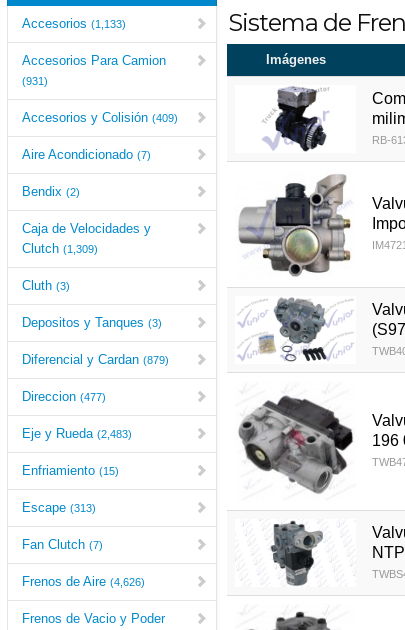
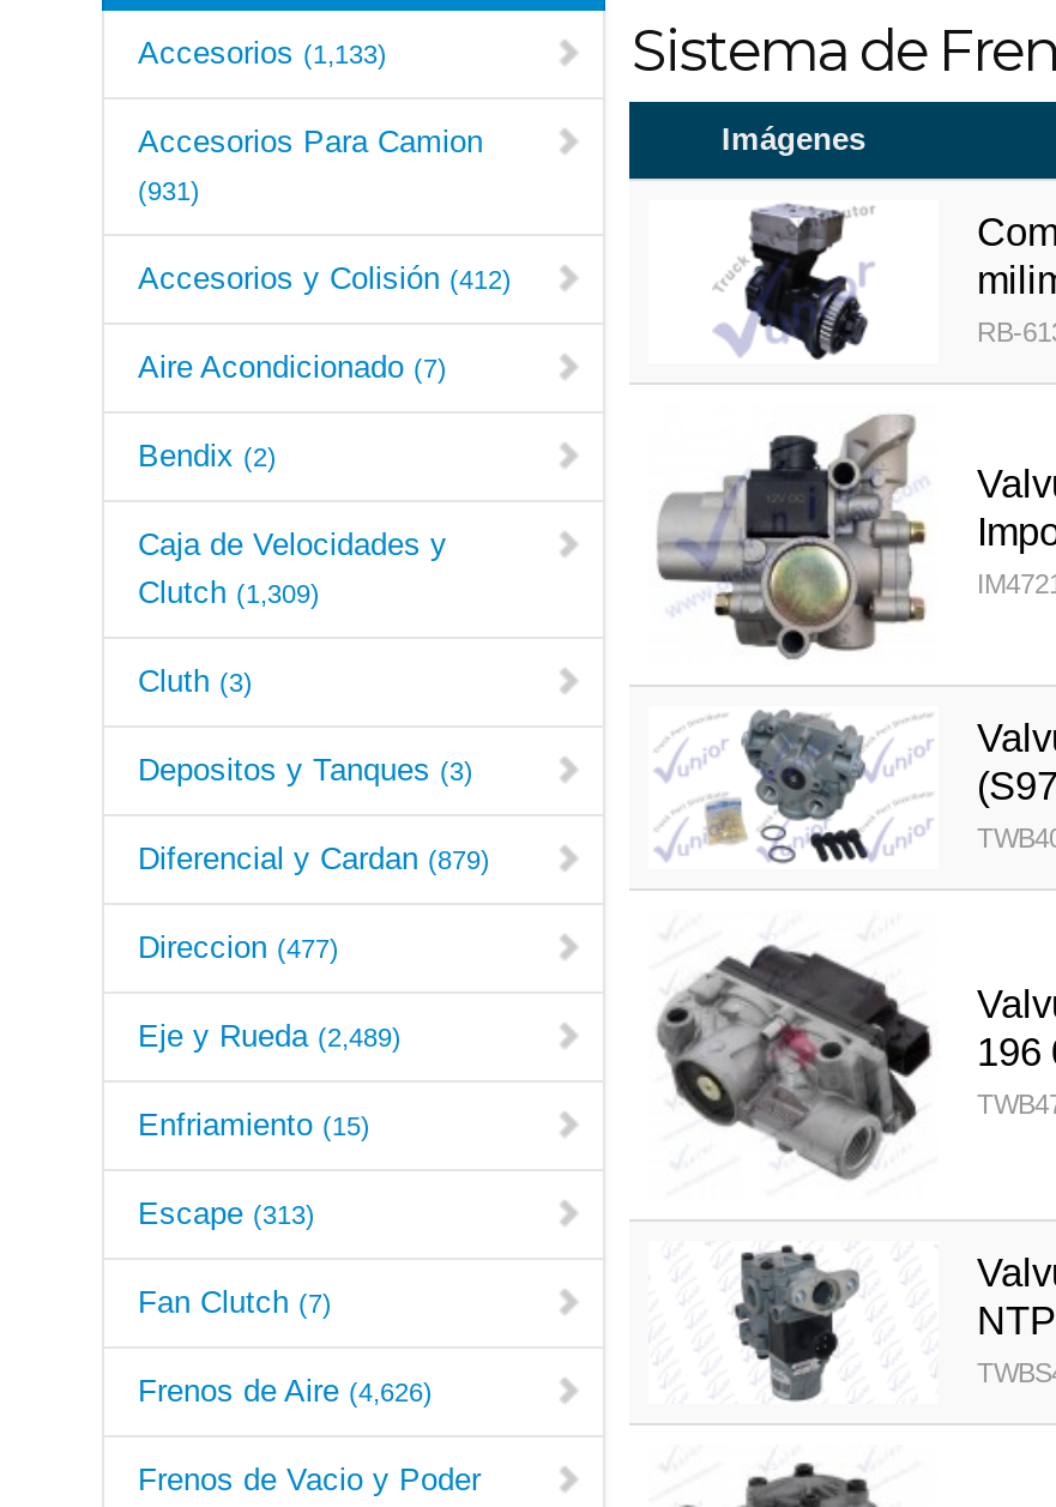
[22,110,178,125] Accesorios y Colisión (409) -> [138,260,512,296] Accesorios y Colisión (412)
[22,426,132,441] Eje y Rueda (2,483) -> [138,1018,402,1054] Eje y Rueda (2,489)

